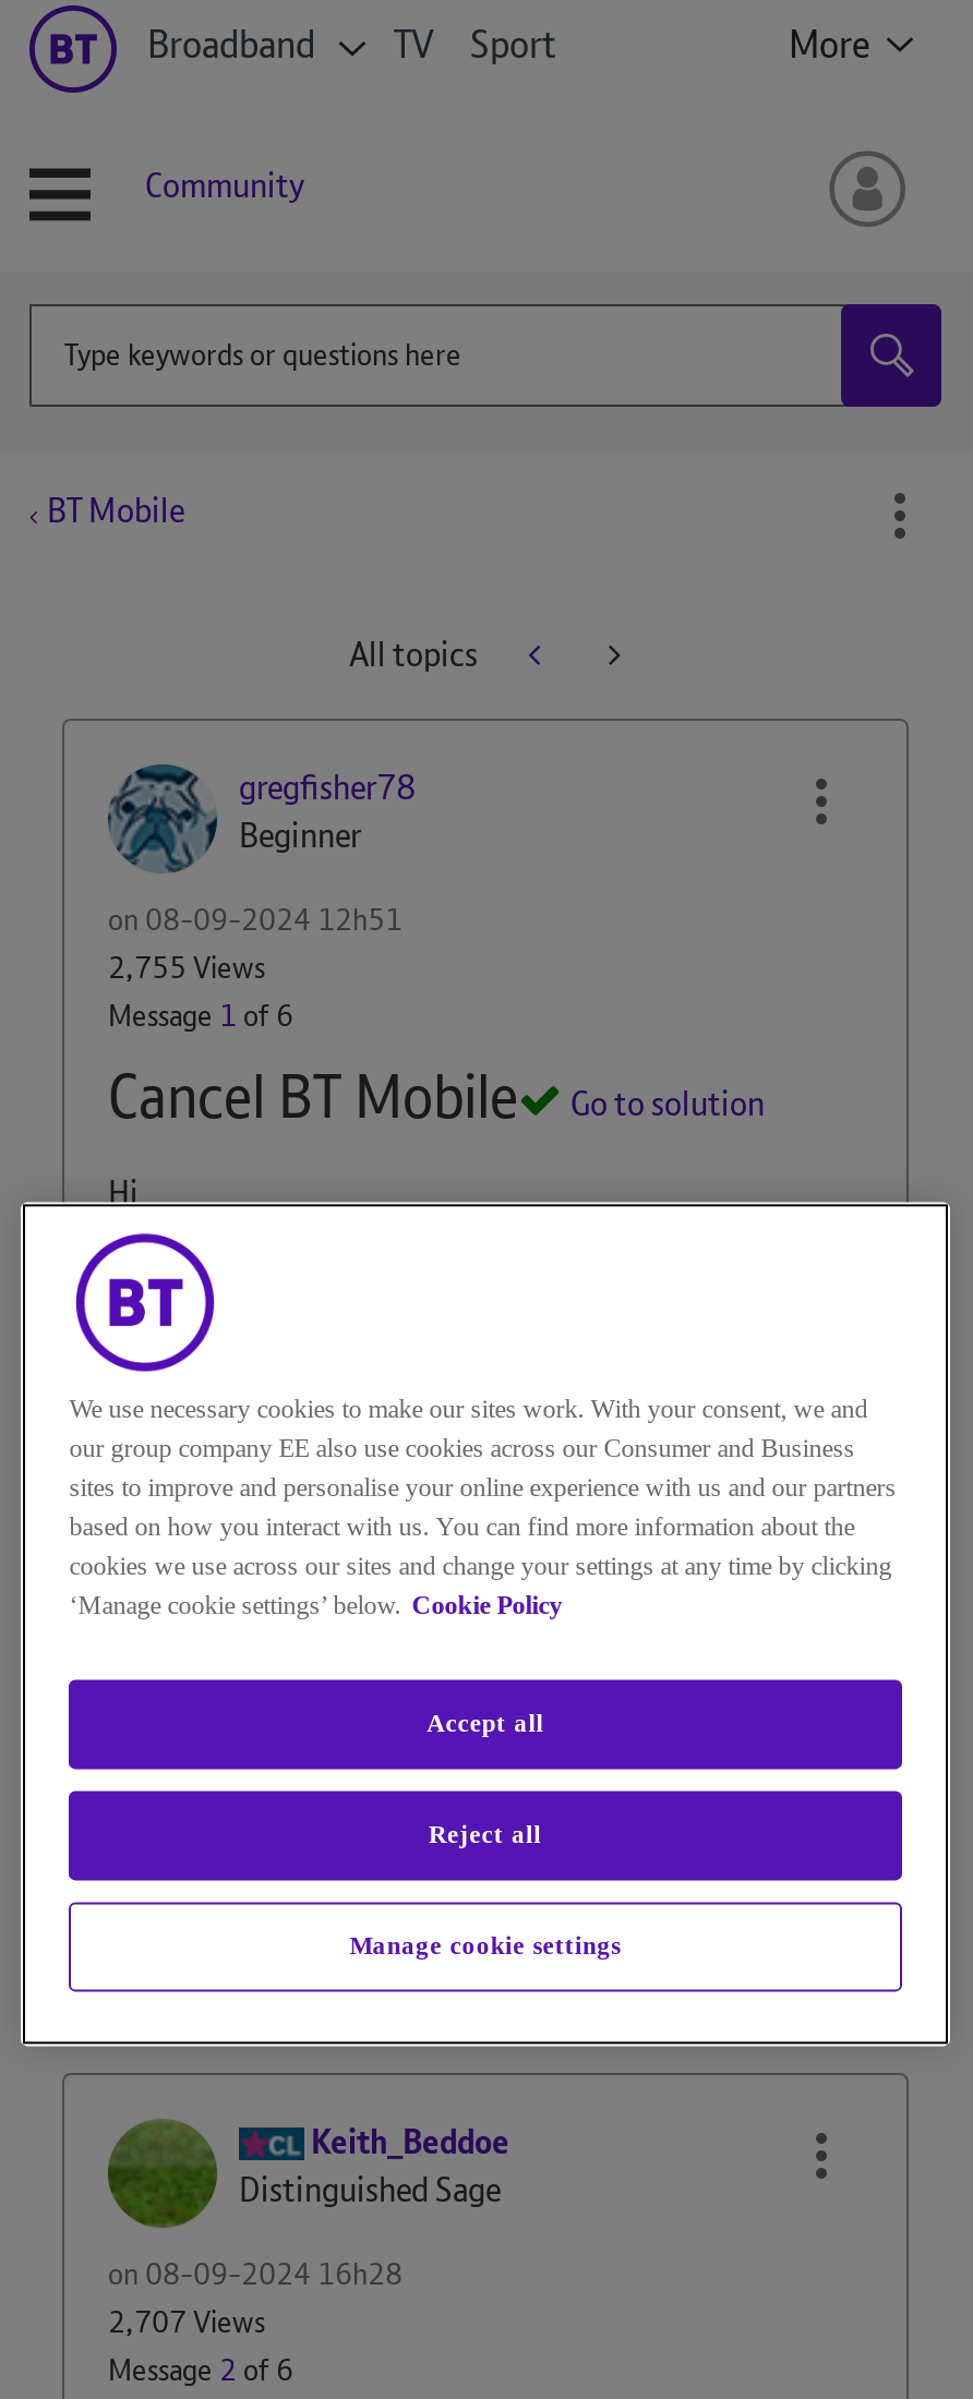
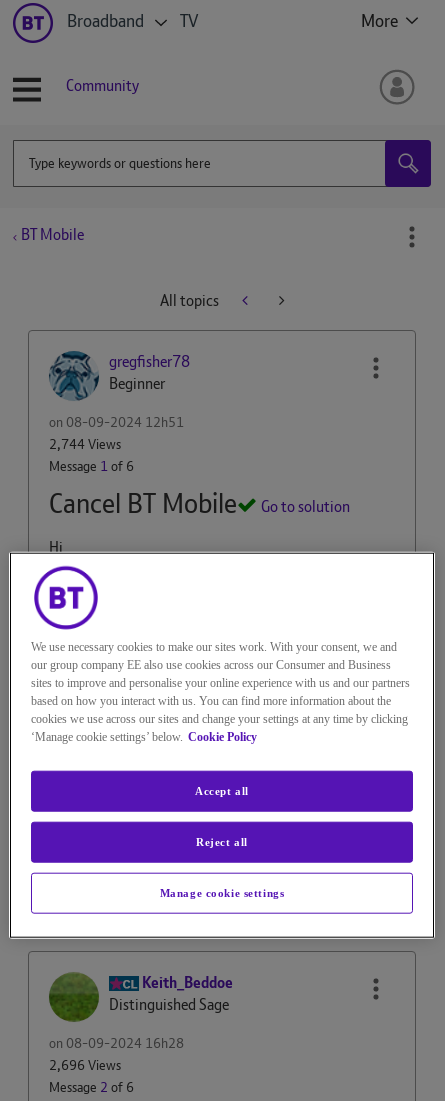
[470,19,555,71] Sport -> none
[108,948,265,987] 2,755 Views -> [49,435,121,453] 2,744 Views
[108,2301,265,2340] 2,707 Views -> [49,1055,121,1073] 2,696 Views

